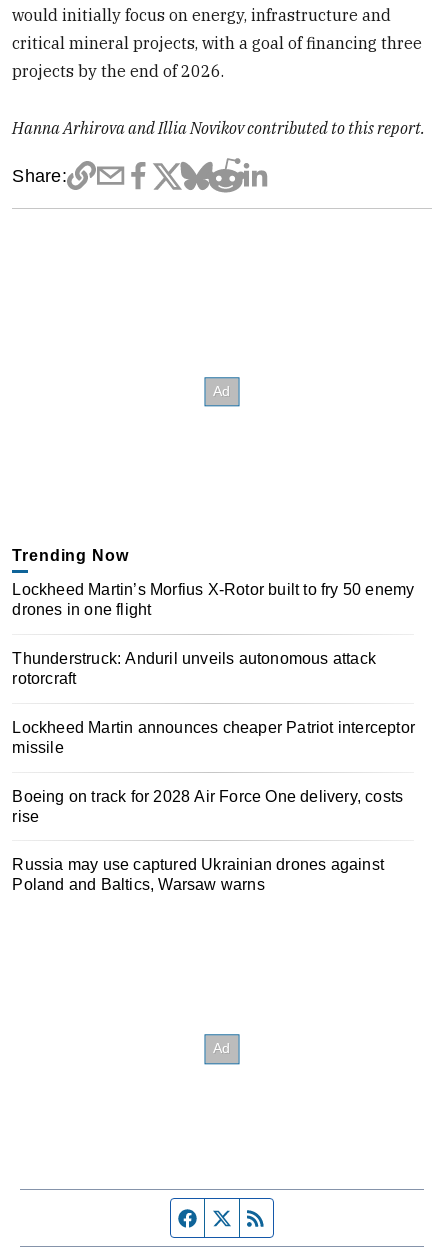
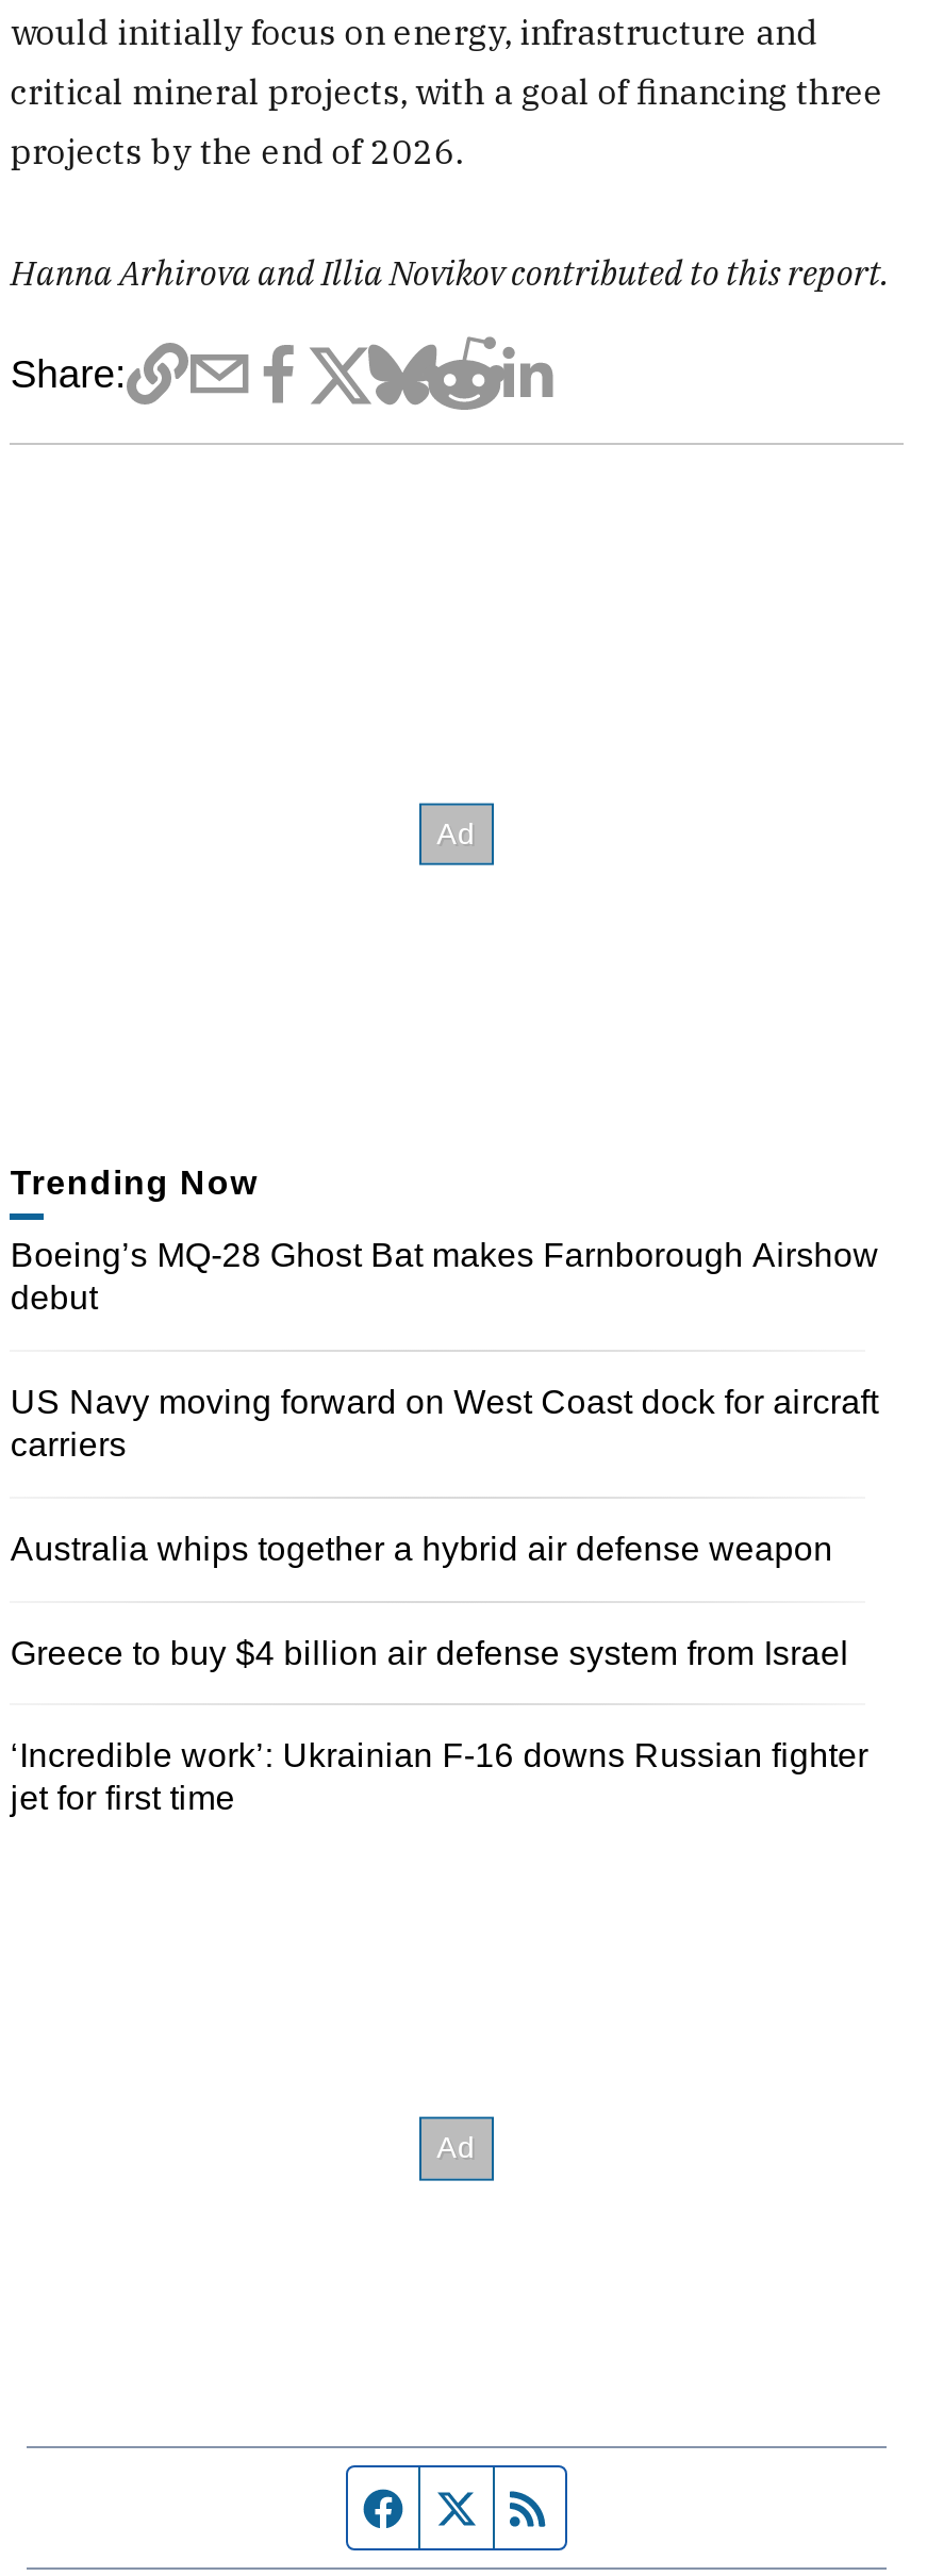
[12,581,414,618] Lockheed Martin’s Morfius X-Rotor built to fry 50 enemy | drones in one flight -> [10,1237,879,1316] Boeing’s MQ-28 Ghost Bat makes Farnborough Airshow | debut
[12,650,376,687] Thunderstruck: Anduril unveils autonomous attack | rotorcraft -> [10,1384,878,1463] US Navy moving forward on West Coast dock for aircraft | carriers
[12,719,415,756] Lockheed Martin announces cheaper Patriot interceptor | missile -> [10,1530,833,1566] Australia whips together a hybrid air defense weapon
[12,788,403,825] Boeing on track for 2028 Air Force One delivery, costs | rise -> [10,1634,849,1670] Greece to buy $4 billion air defense system from Israel
[12,856,384,893] Russia may use captured Ukrainian drones against | Poland and Baltics, Warsaw warns -> [10,1738,868,1817] ‘Incredible work’: Ukrainian F-16 downs Russian fighter | jet for first time

